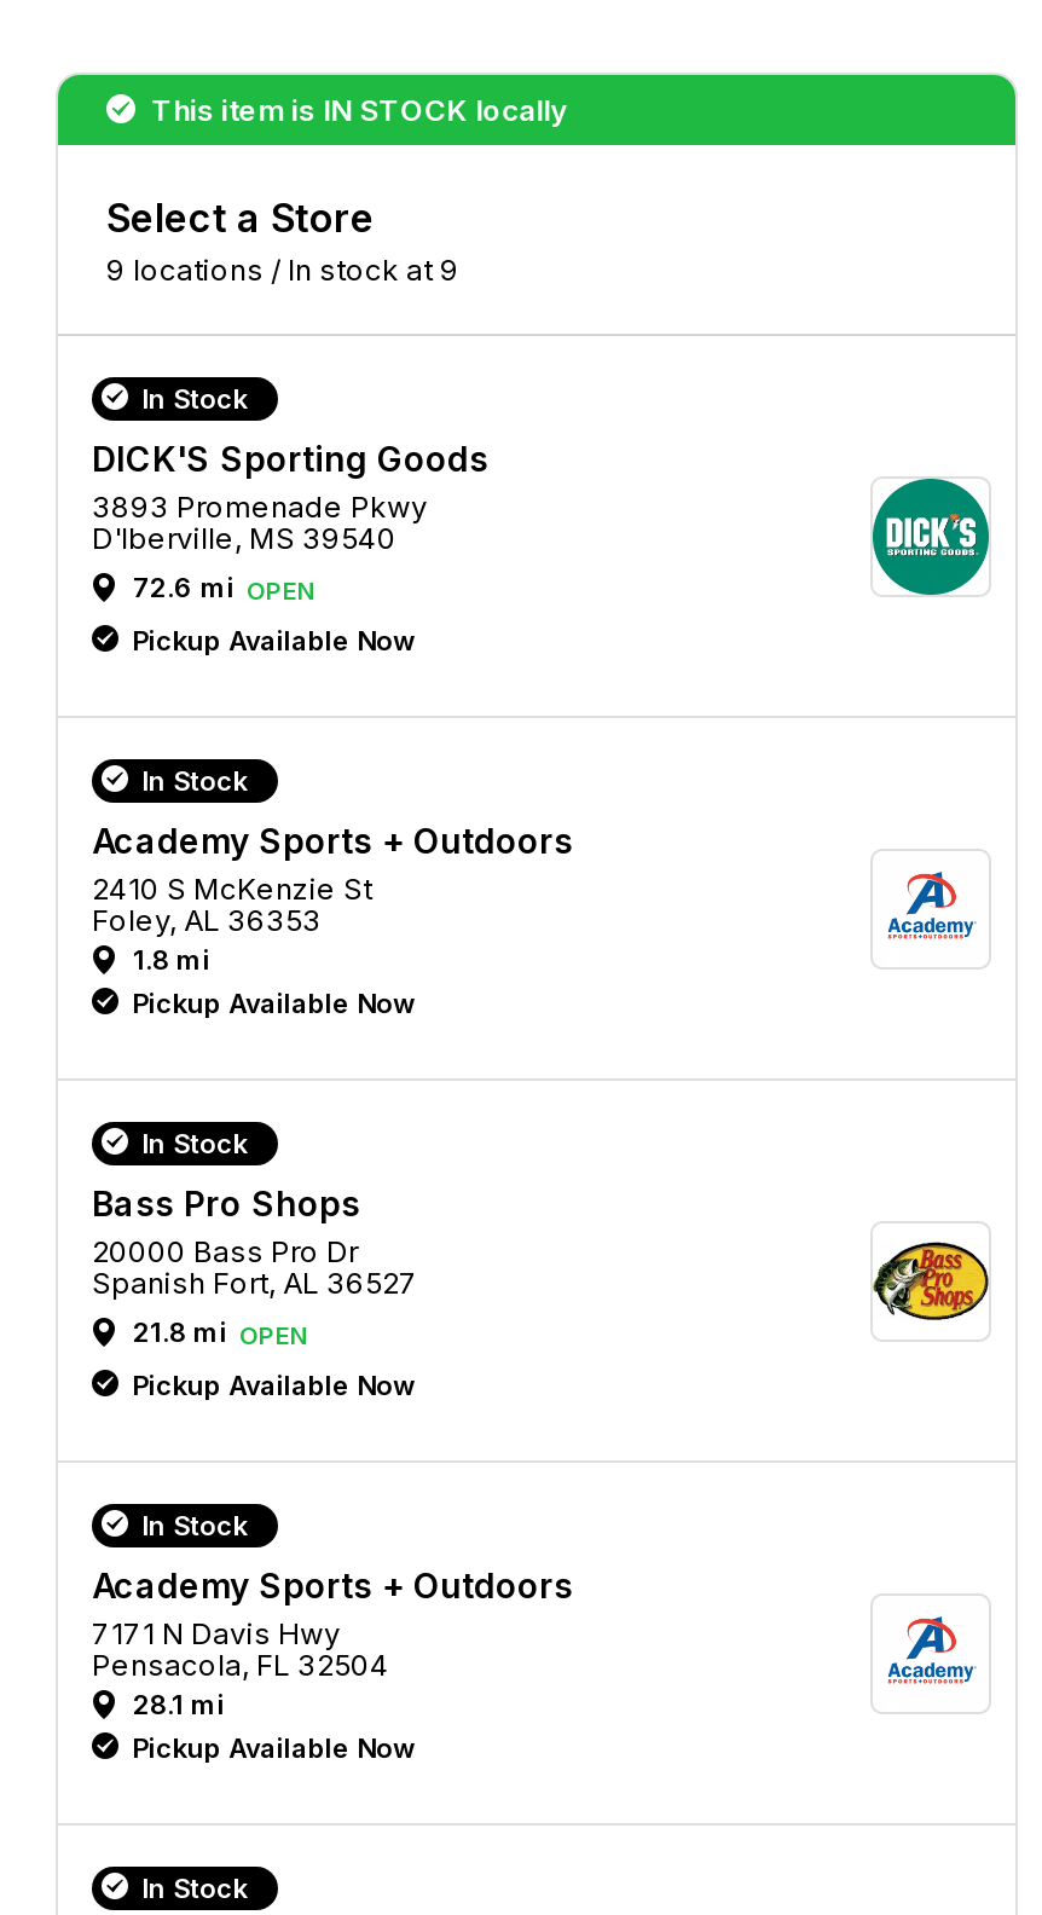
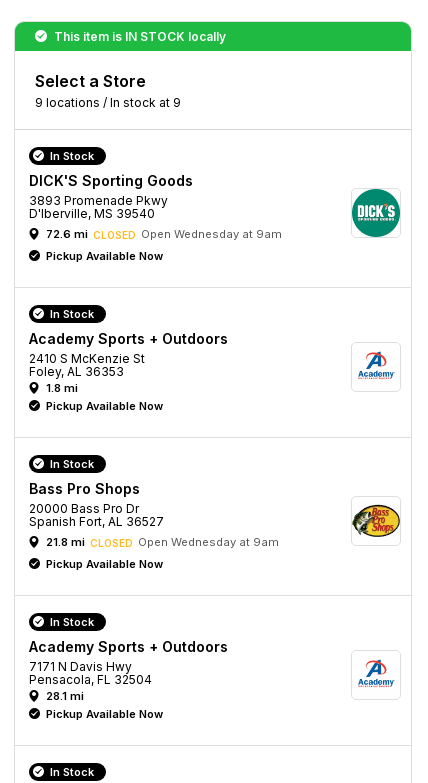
[133,569,317,603] 72.6 mi OPEN -> [46,226,282,241] 72.6 mi CLOSED Open Wednesday at 9am
[133,1314,309,1348] 21.8 mi OPEN -> [46,534,279,549] 21.8 mi CLOSED Open Wednesday at 9am

